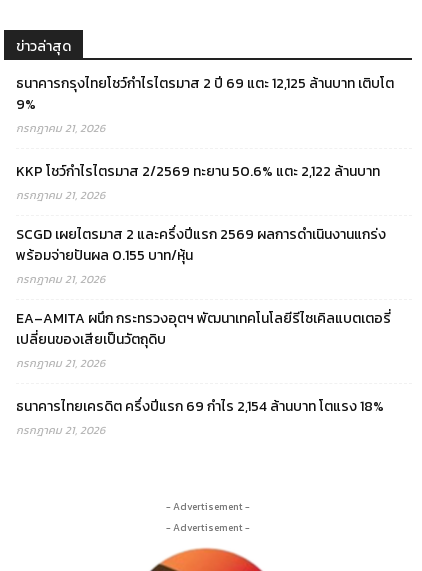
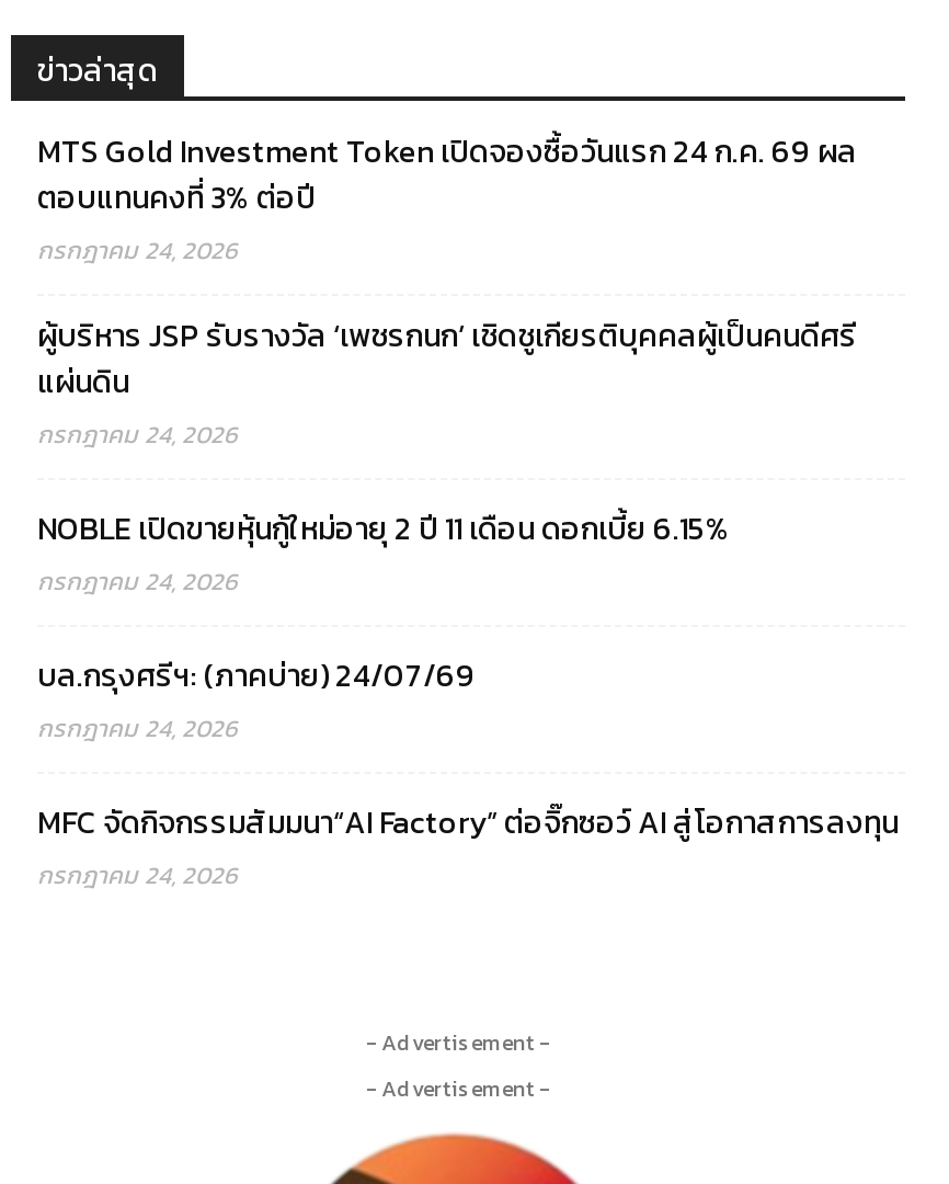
[16,73,394,136] ธนาคารกรุงไทยโชว์กำไรไตรมาส 2 ปี 69 แตะ 12,125 ล้านบาท เติบโต | 9% | กรกฎาคม 21, 2026 -> [37,129,857,267] MTS Gold Investment Token เปิดจองซื้อวันแรก 24 ก.ค. 69 ผล | ตอบแทนคงที่ 3% ต่อปี | กรกฎาคม 24, 2026
[16,161,380,203] KKP โชว์กำไรไตรมาส 2/2569 ทะยาน 50.6% แตะ 2,122 ล้านบาท | กรกฎาคม 21, 2026 -> [37,313,857,451] ผู้บริหาร JSP รับรางวัล ‘เพชรกนก’ เชิดชูเกียรติบุคคลผู้เป็นคนดีศรี | แผ่นดิน | กรกฎาคม 24, 2026
[16,224,386,287] SCGD เผยไตรมาส 2 และครึ่งปีแรก 2569 ผลการดำเนินงานแกร่ง | พร้อมจ่ายปันผล 0.155 บาท/หุ้น | กรกฎาคม 21, 2026 -> [37,506,730,598] NOBLE เปิดขายหุ้นกู้ใหม่อายุ 2 ปี 11 เดือน ดอกเบี้ย 6.15% | กรกฎาคม 24, 2026
[16,308,391,371] EA–AMITA ผนึก กระทรวงอุตฯ พัฒนาเทคโนโลยีรีไซเคิลแบตเตอรี่ | เปลี่ยนของเสียเป็นวัตถุดิบ | กรกฎาคม 21, 2026 -> [37,653,476,745] บล.กรุงศรีฯ: (ภาคบ่าย) 24/07/69 | กรกฎาคม 24, 2026
[16,396,384,438] ธนาคารไทยเครดิต ครึ่งปีแรก 69 กำไร 2,154 ล้านบาท โตแรง 18% | กรกฎาคม 21, 2026 -> [37,800,899,892] MFC จัดกิจกรรมสัมมนา“AI Factory” ต่อจิ๊กซอว์ AI สู่โอกาสการลงทุน | กรกฎาคม 24, 2026

